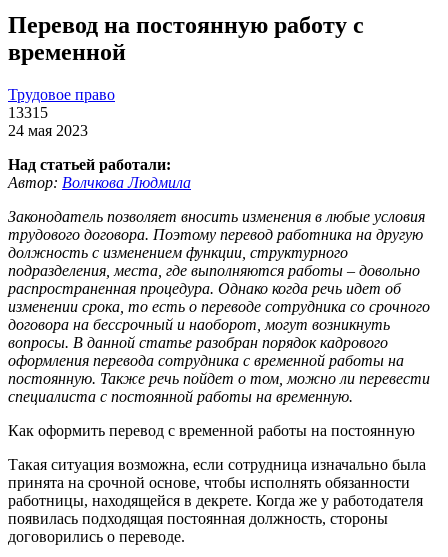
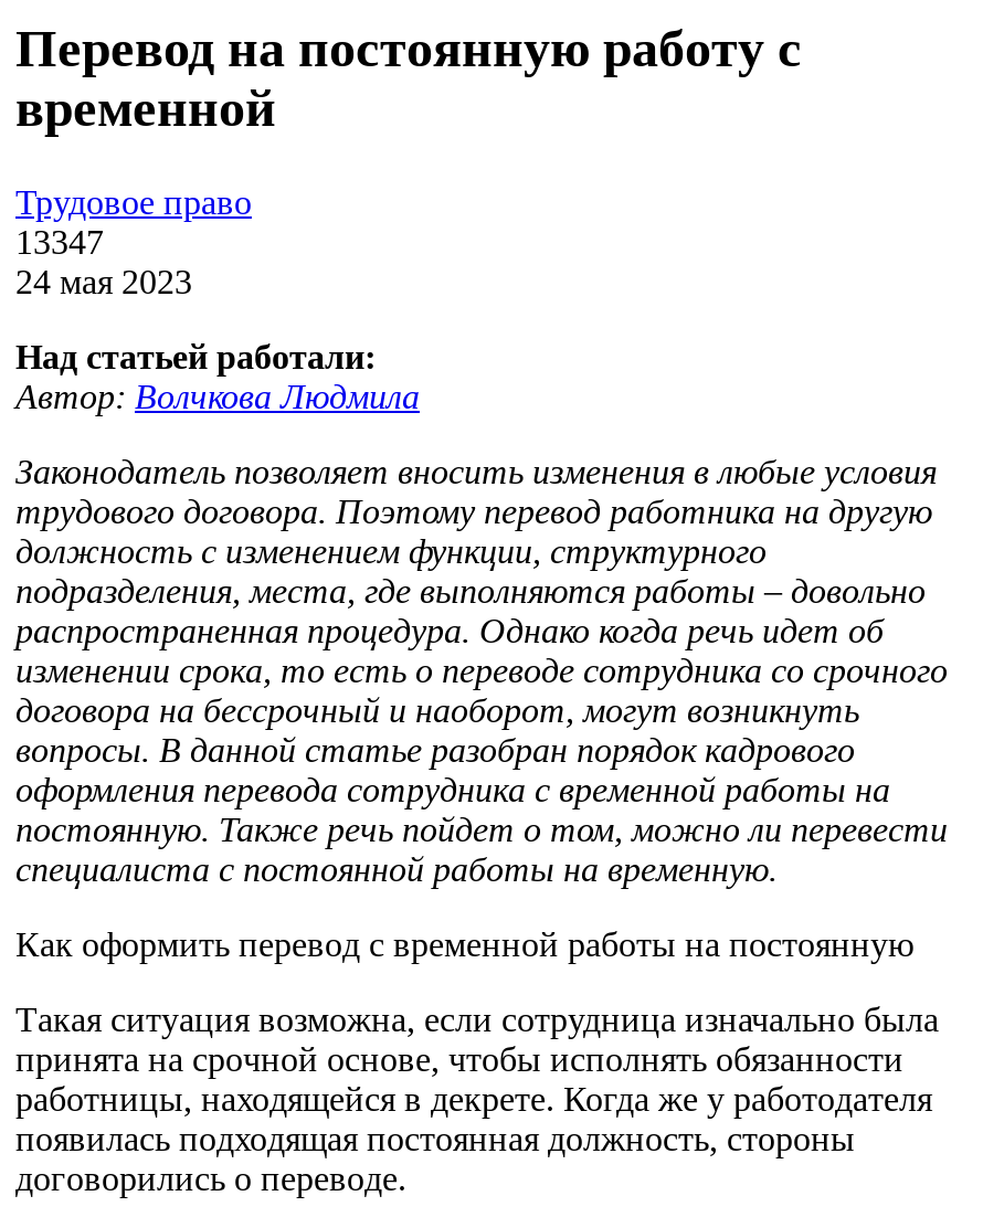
[8,104,48,121] 13315 -> [15,223,104,260] 13347

